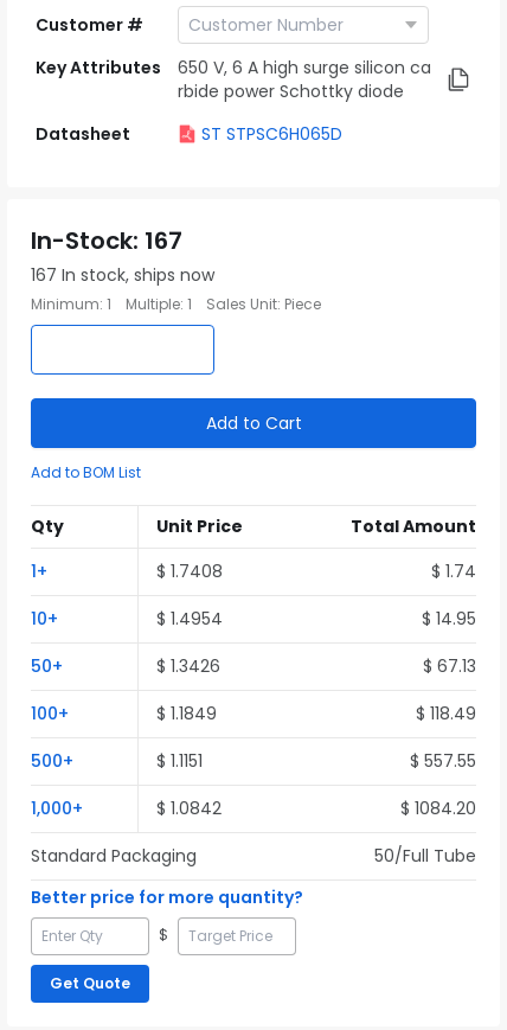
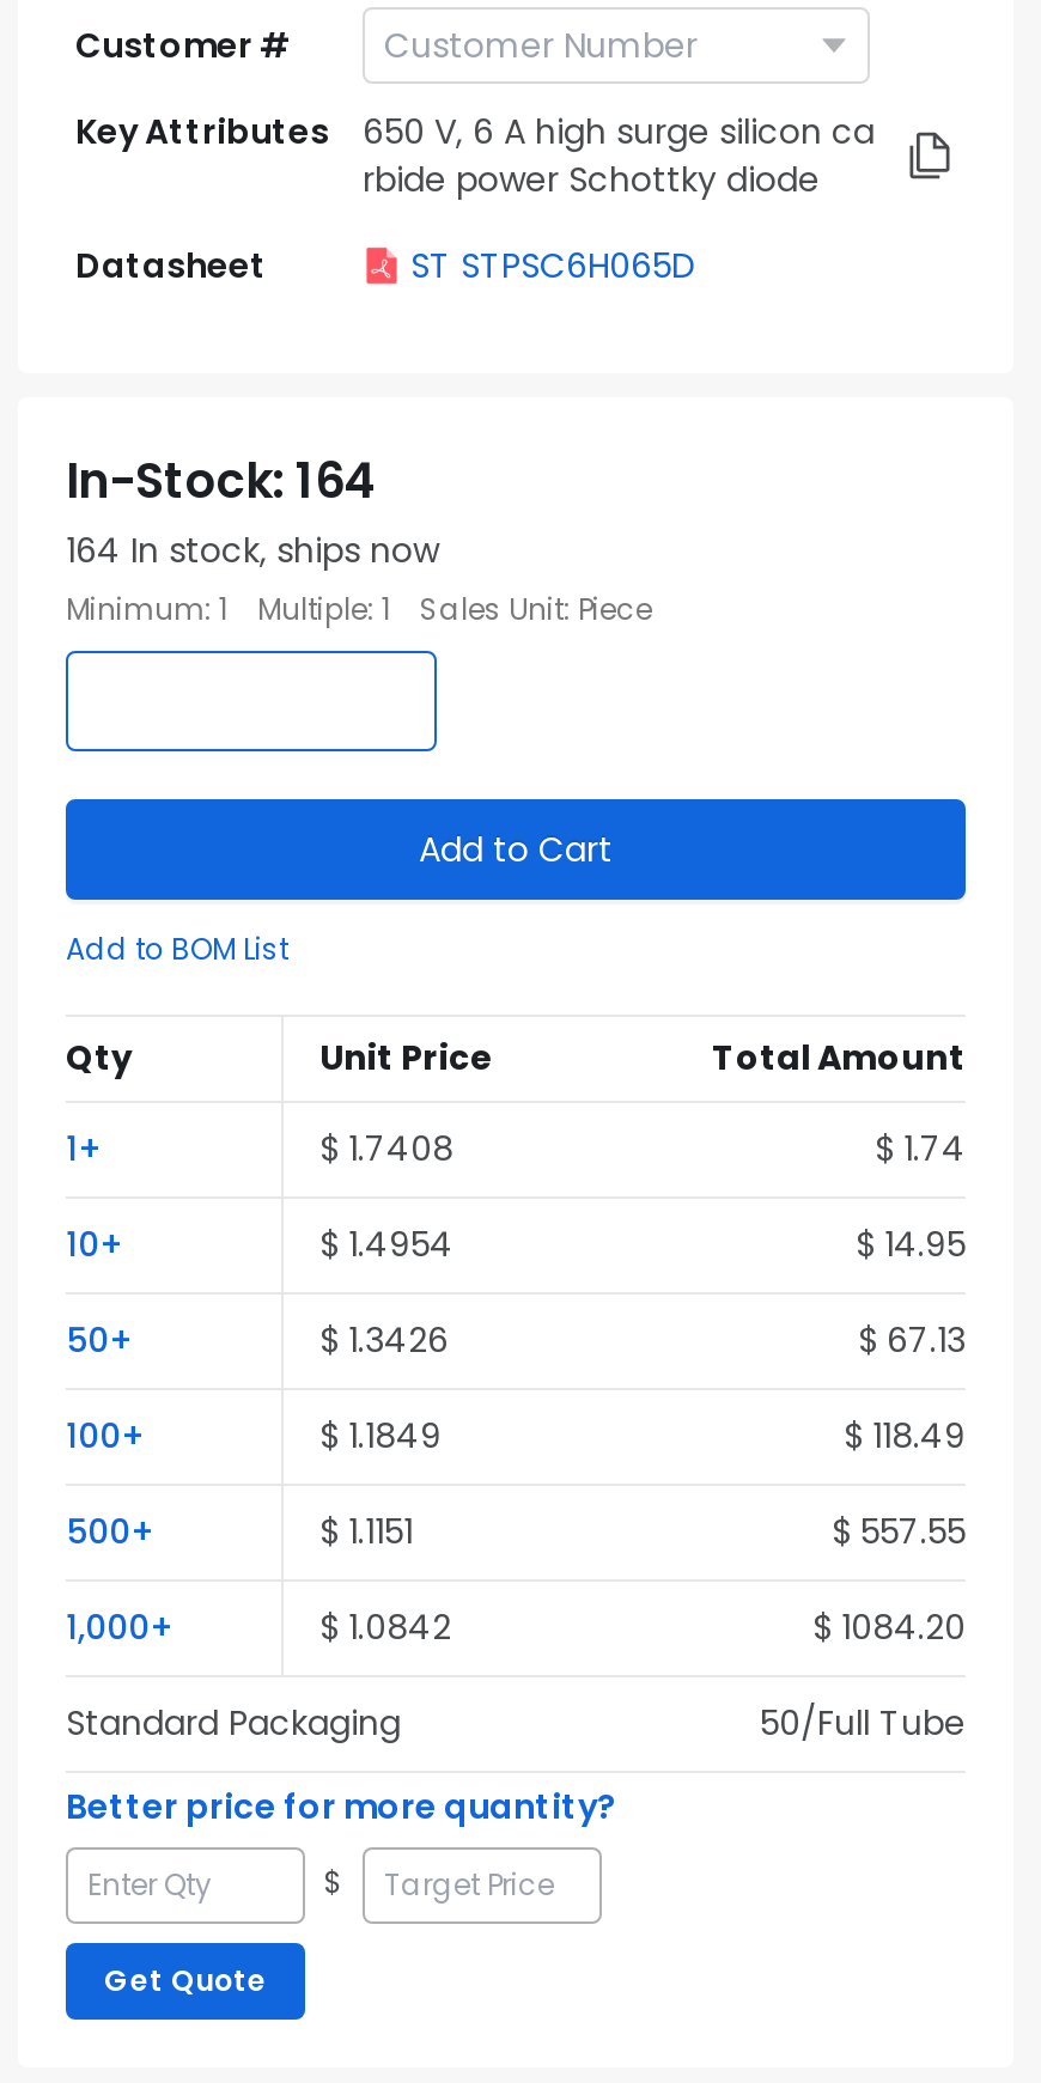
[31,224,182,257] In-Stock: 167 -> [66,447,377,514] In-Stock: 164
[31,263,214,287] 167 In stock, ships now -> [66,526,439,574] 164 In stock, ships now

